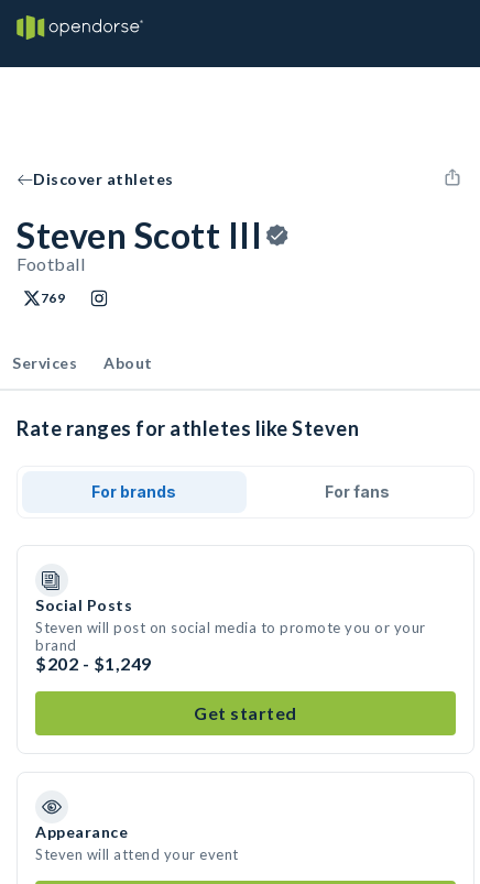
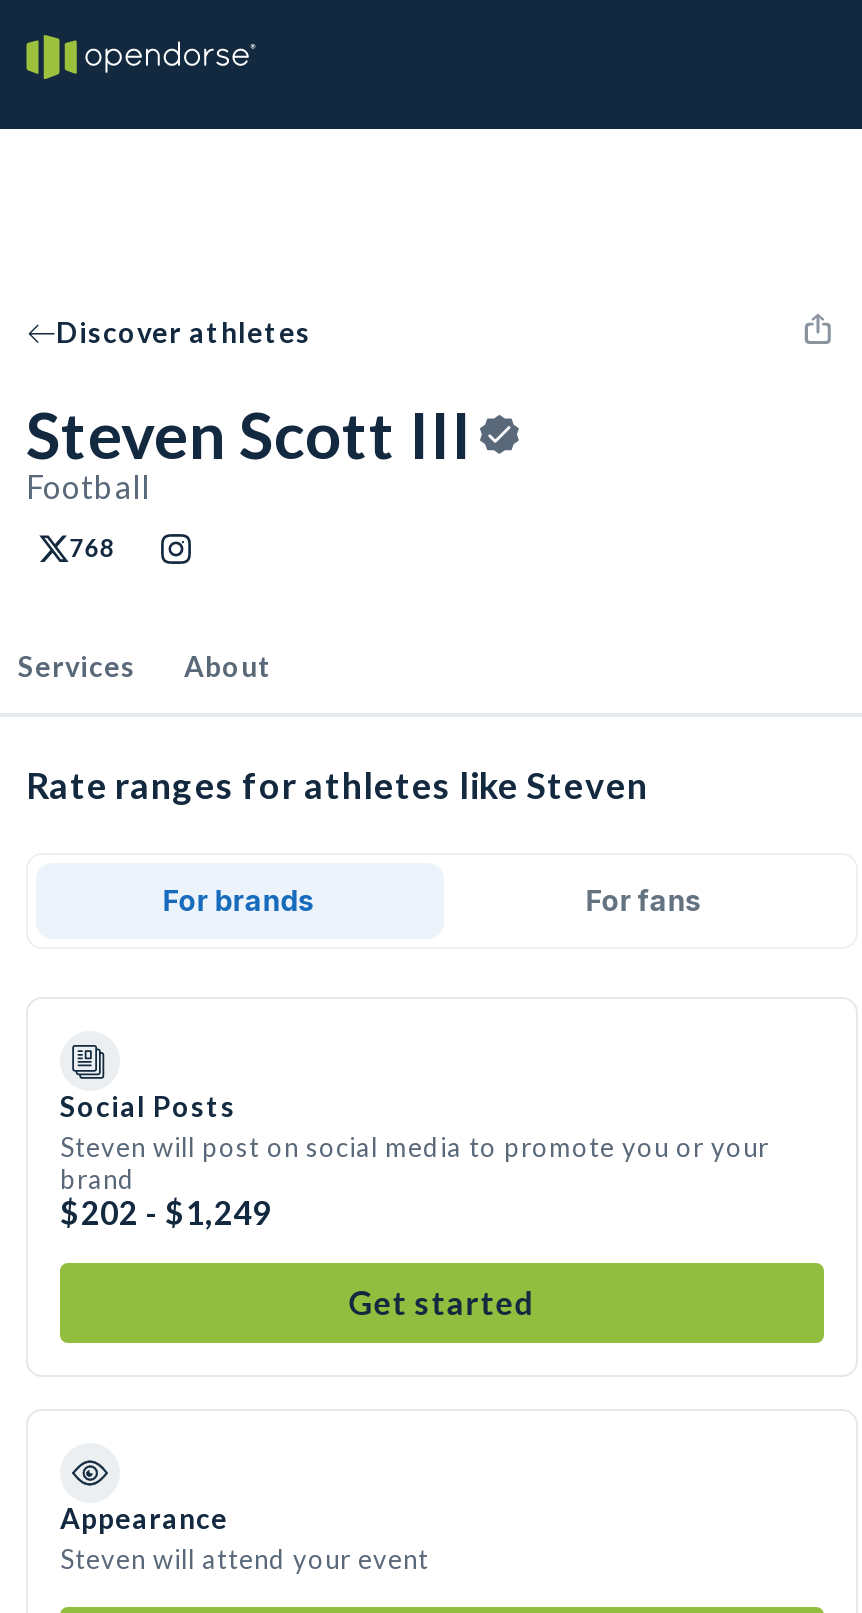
[41,290,65,306] 769 -> [70,533,114,563] 768

